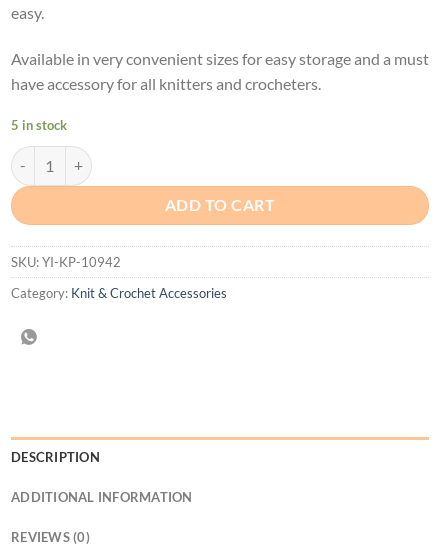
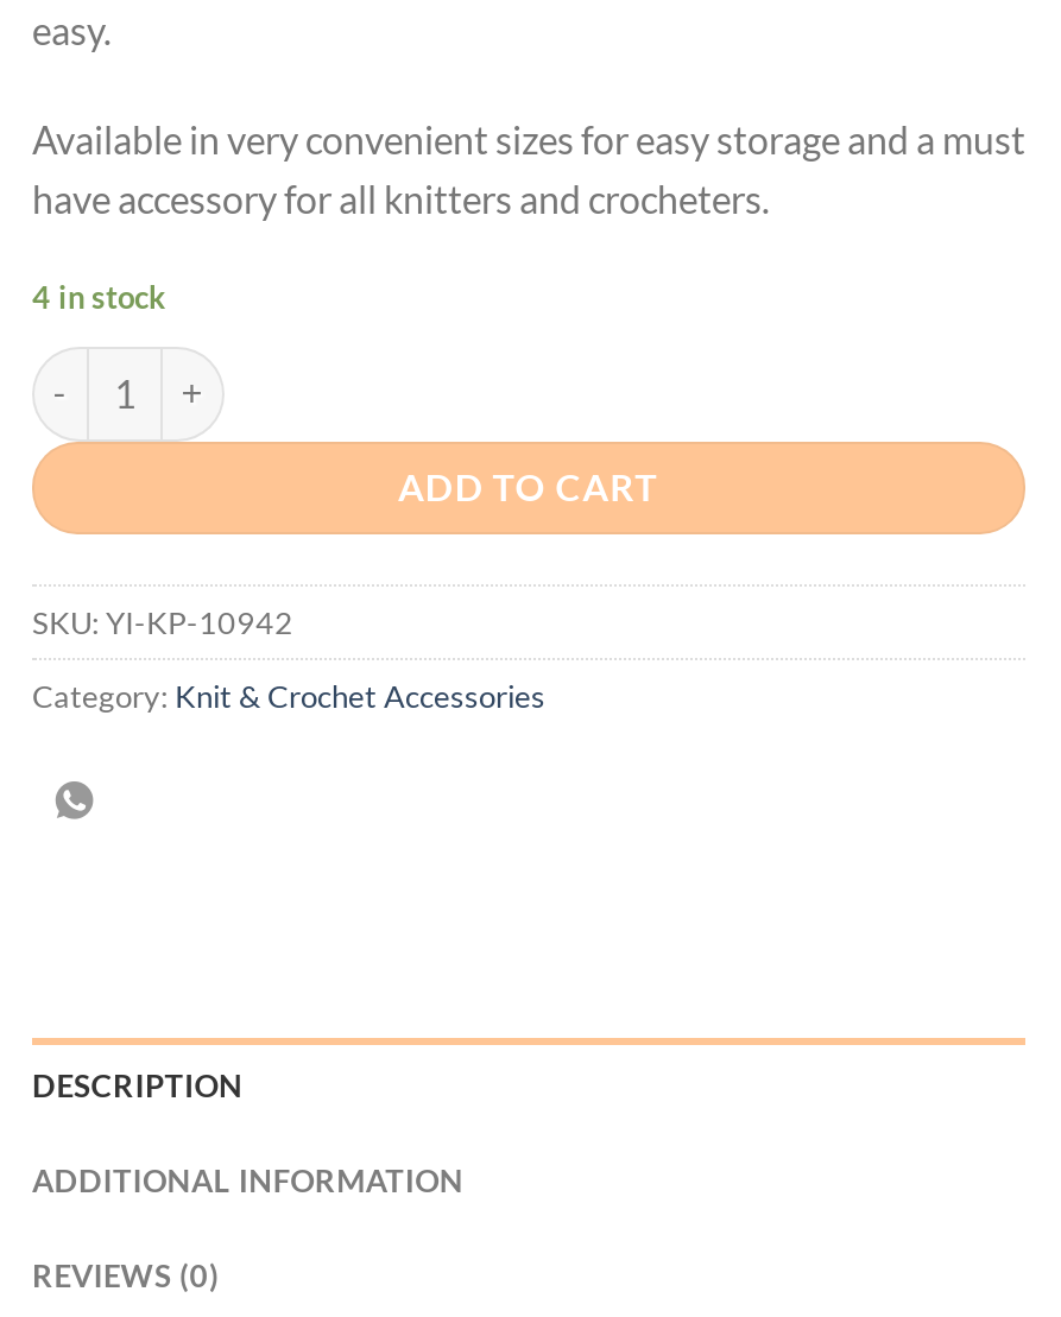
[11,117,67,133] 5 in stock -> [32,278,165,316] 4 in stock

